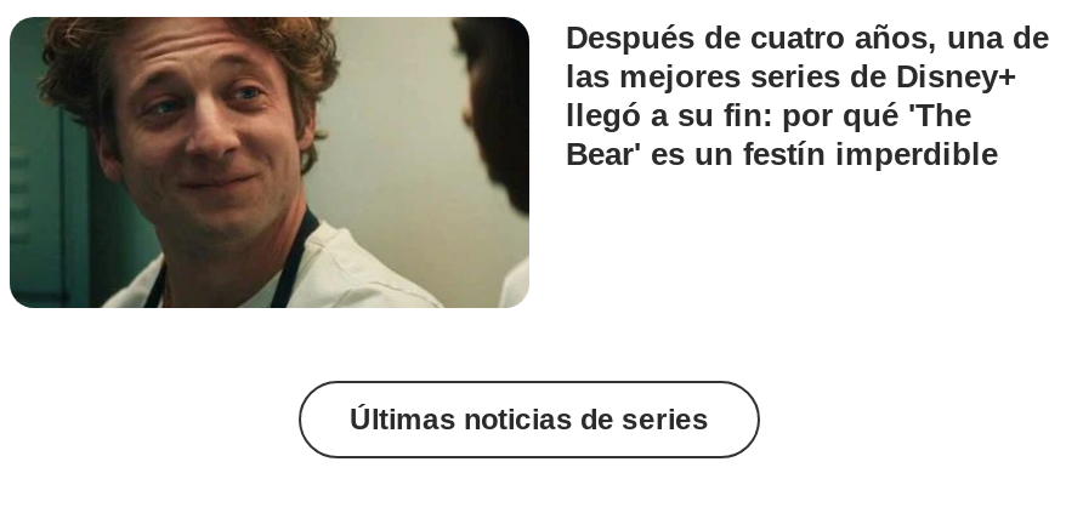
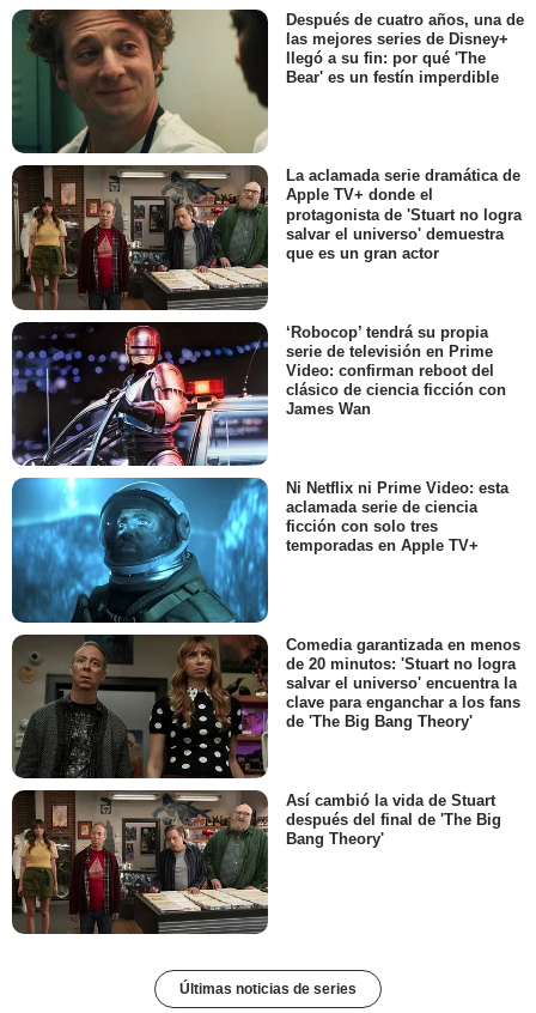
none -> [11,164,522,311] [image] | La aclamada serie dramática de | Apple TV+ donde el | protagonista de 'Stuart no logra | salvar el universo' demuestra | que es un gran actor
none -> [11,321,506,467] [image] | ‘Robocop’ tendrá su propia | serie de televisión en Prime | Video: confirman reboot del | clásico de ciencia ficción con | James Wan
none -> [11,477,508,624] [image] | Ni Netflix ni Prime Video: esta | aclamada serie de ciencia | ficción con solo tres | temporadas en Apple TV+
none -> [11,633,520,780] [image] | Comedia garantizada en menos | de 20 minutos: 'Stuart no logra | salvar el universo' encuentra la | clave para enganchar a los fans | de 'The Big Bang Theory'
none -> [12,790,501,935] [image] | Así cambió la vida de Stuart | después del final de 'The Big | Bang Theory'

